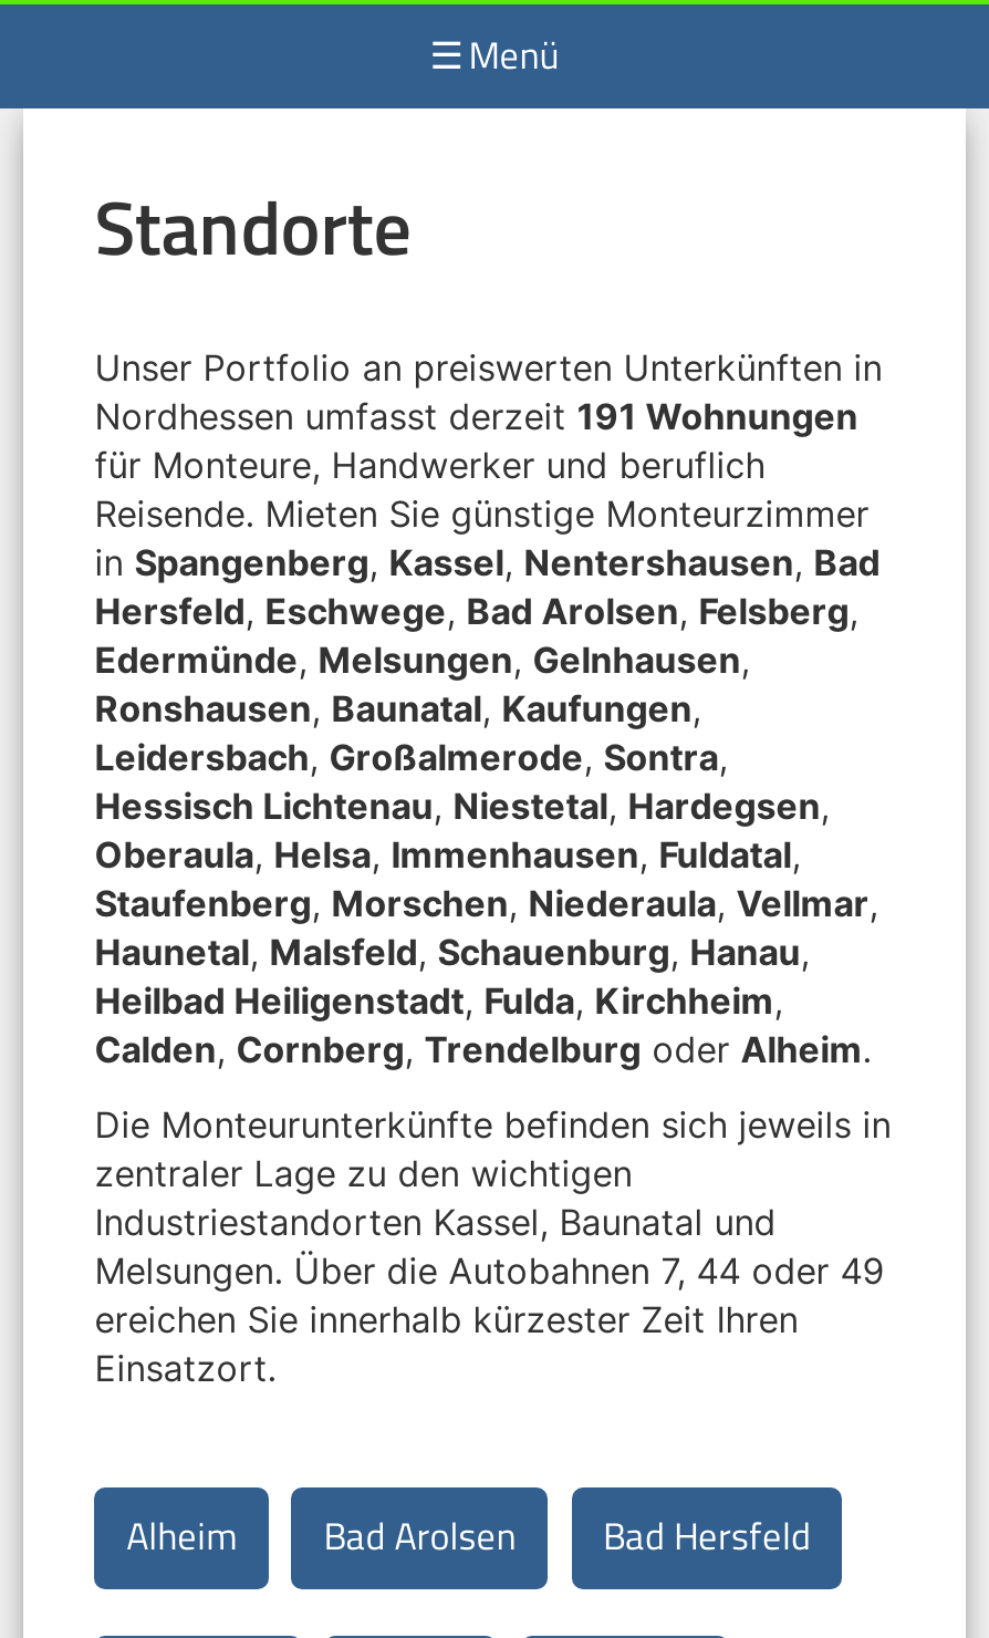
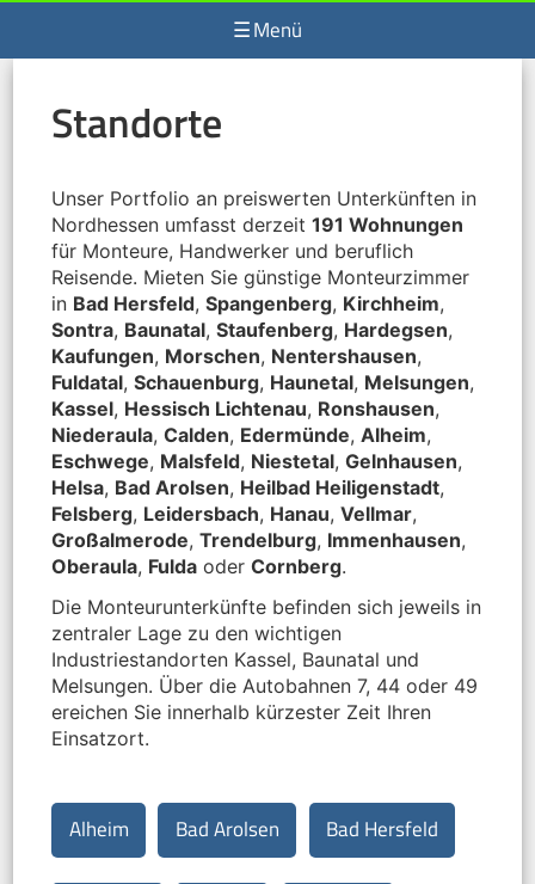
[94,541,880,1072] in Spangenberg, Kassel, Nentershausen, Bad | Hersfeld, Eschwege, Bad Arolsen, Felsberg, | Edermünde, Melsungen, Gelnhausen, | Ronshausen, Baunatal, Kaufungen, | Leidersbach, Großalmerode, Sontra, | Hessisch Lichtenau, Niestetal, Hardegsen, | Oberaula, Helsa, Immenhausen, Fuldatal, | Staufenberg, Morschen, Niederaula, Vellmar, | Haunetal, Malsfeld, Schauenburg, Hanau, | Heilbad Heiligenstadt, Fulda, Kirchheim, | Calden, Cornberg, Trendelburg oder Alheim. -> [52,292,474,578] in Bad Hersfeld, Spangenberg, Kirchheim, | Sontra, Baunatal, Staufenberg, Hardegsen, | Kaufungen, Morschen, Nentershausen, | Fuldatal, Schauenburg, Haunetal, Melsungen, | Kassel, Hessisch Lichtenau, Ronshausen, | Niederaula, Calden, Edermünde, Alheim, | Eschwege, Malsfeld, Niestetal, Gelnhausen, | Helsa, Bad Arolsen, Heilbad Heiligenstadt, | Felsberg, Leidersbach, Hanau, Vellmar, | Großalmerode, Trendelburg, Immenhausen, | Oberaula, Fulda oder Cornberg.

